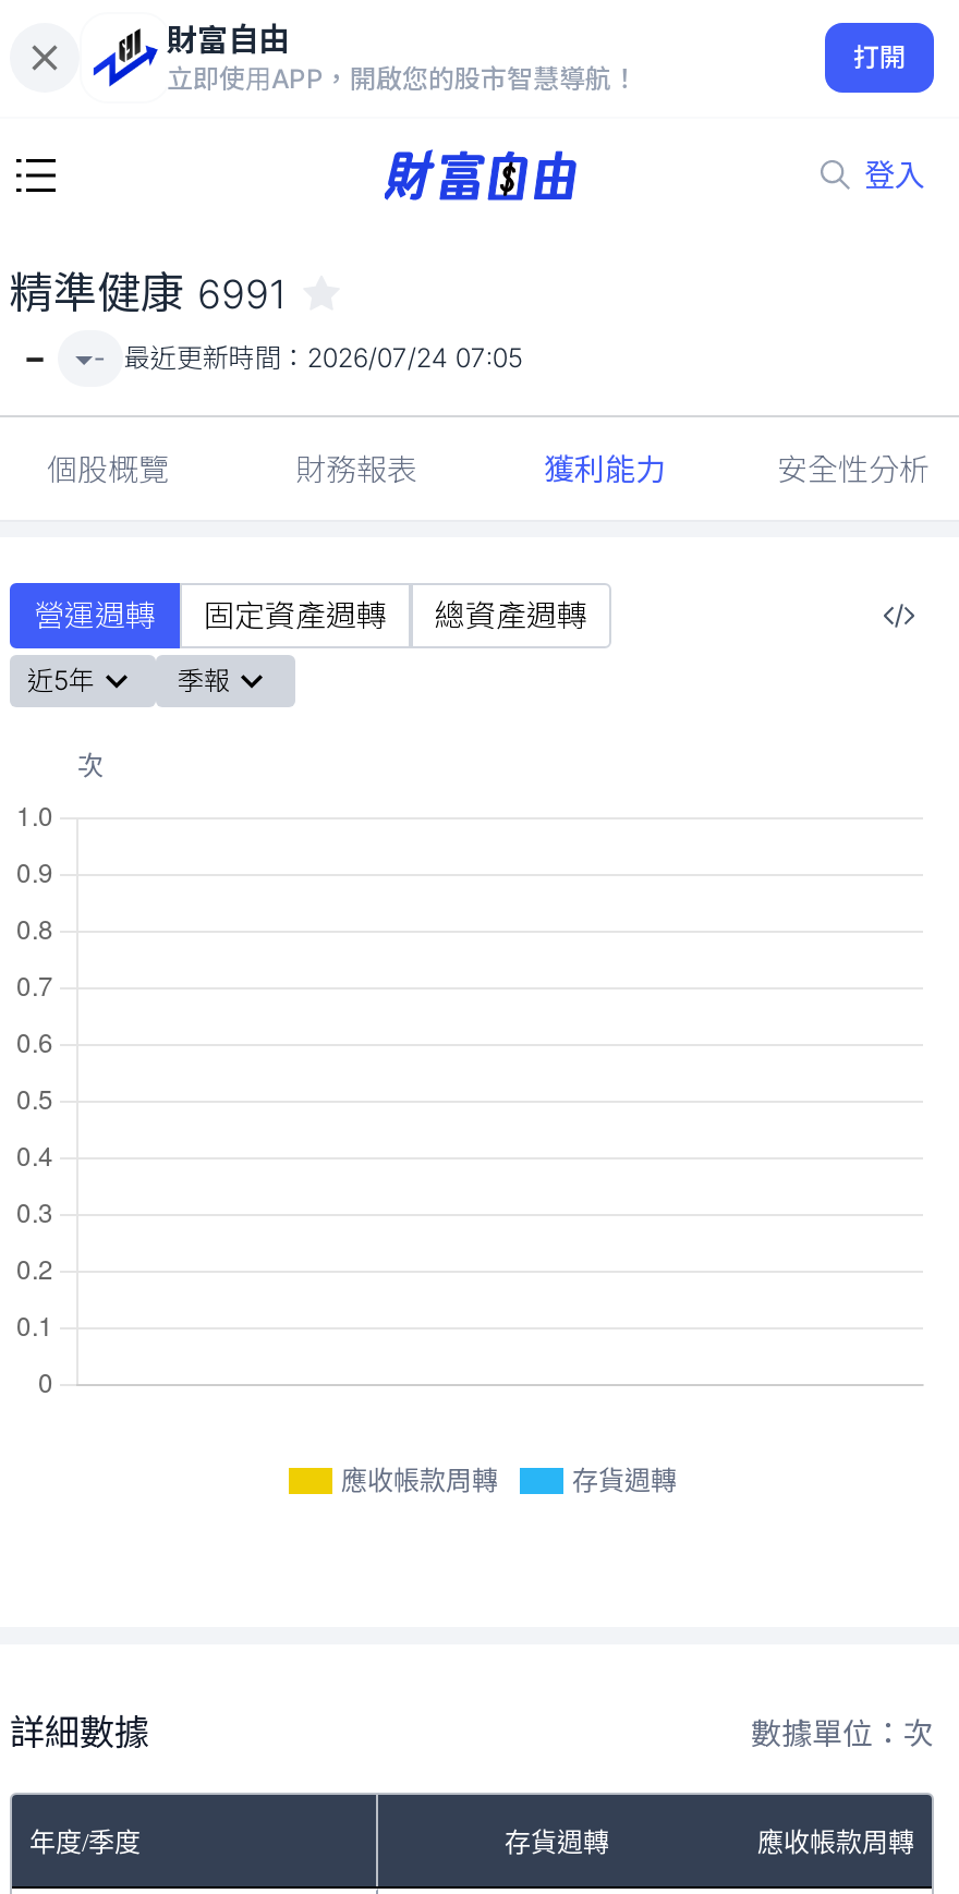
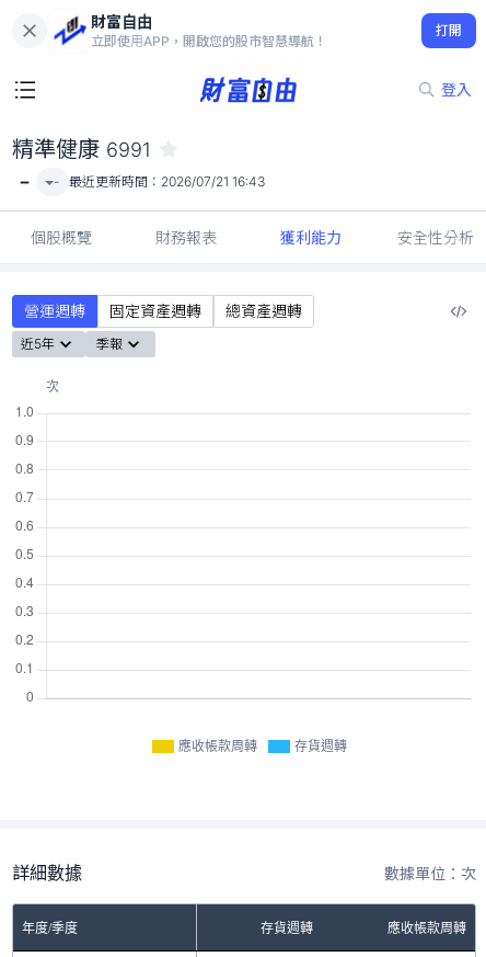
[94,341,523,374] - 最近更新時間：2026/07/24 07:05 -> [54,173,266,190] - 最近更新時間：2026/07/21 16:43

